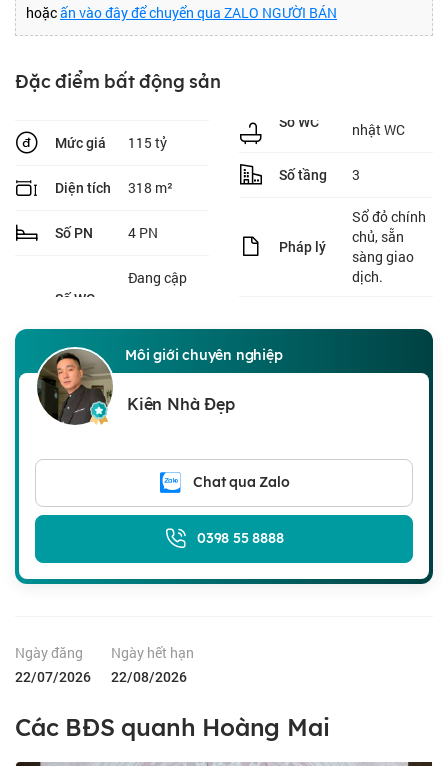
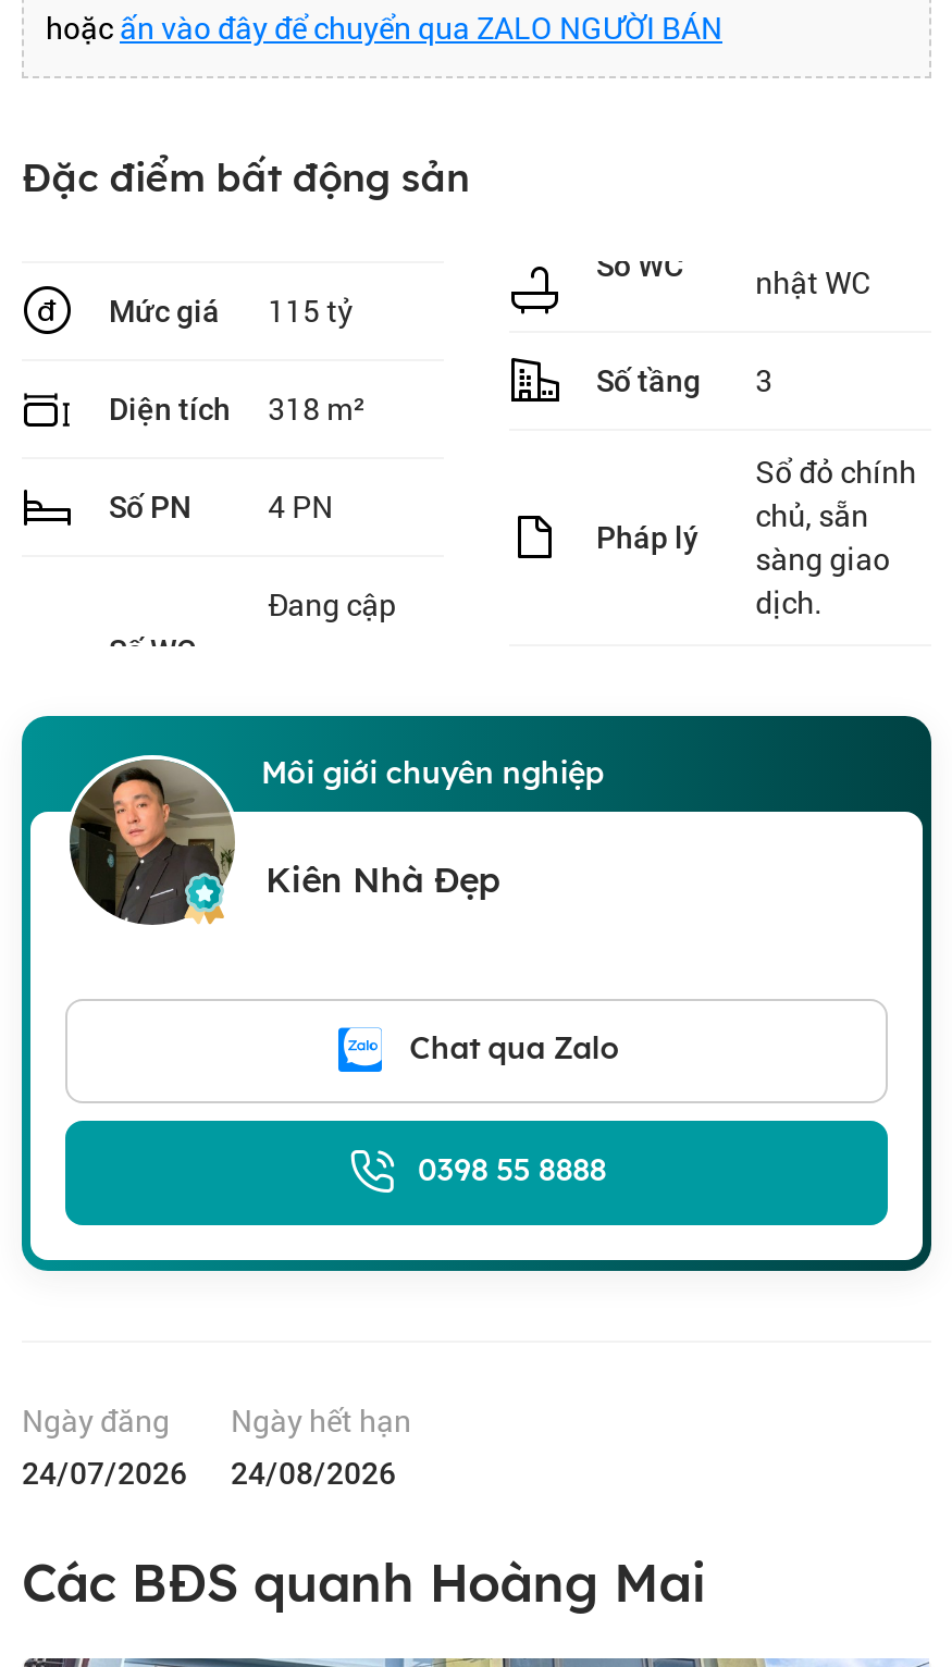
[15,668,91,684] 22/07/2026 -> [22,1455,187,1490] 24/07/2026
[111,668,187,684] 22/08/2026 -> [231,1455,396,1490] 24/08/2026

